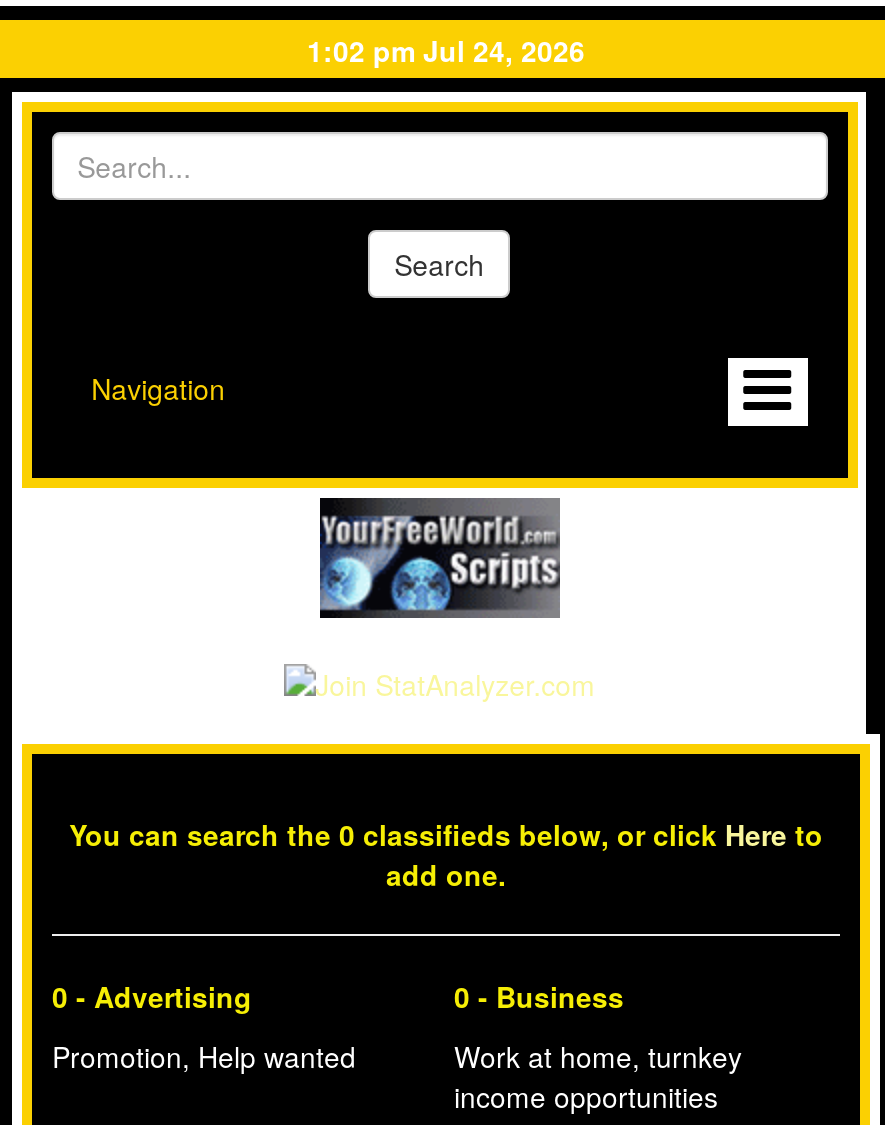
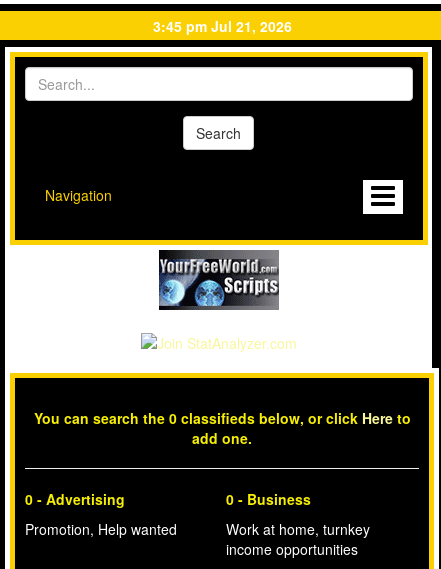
[307,29,585,69] 1:02 pm Jul 24, 2026 -> [152,16,291,36] 3:45 pm Jul 21, 2026

